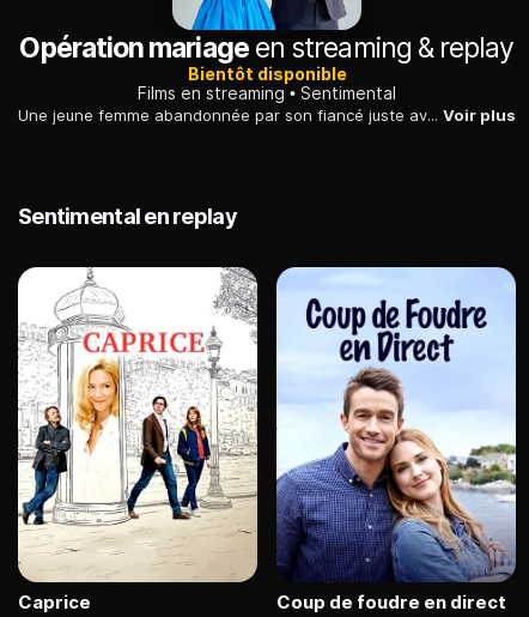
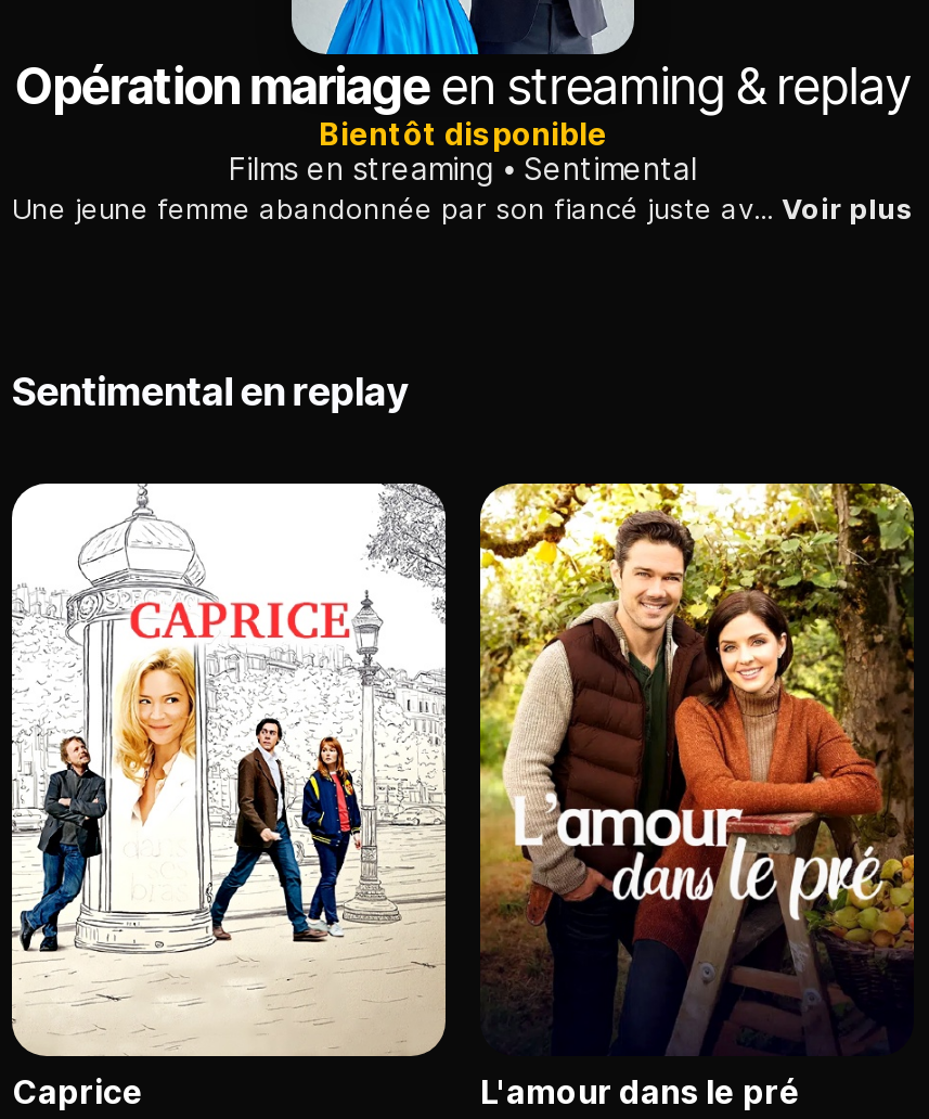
[275,266,517,613] [image] | Coup de foudre en direct -> [478,481,916,1112] [image] | L'amour dans le pré

